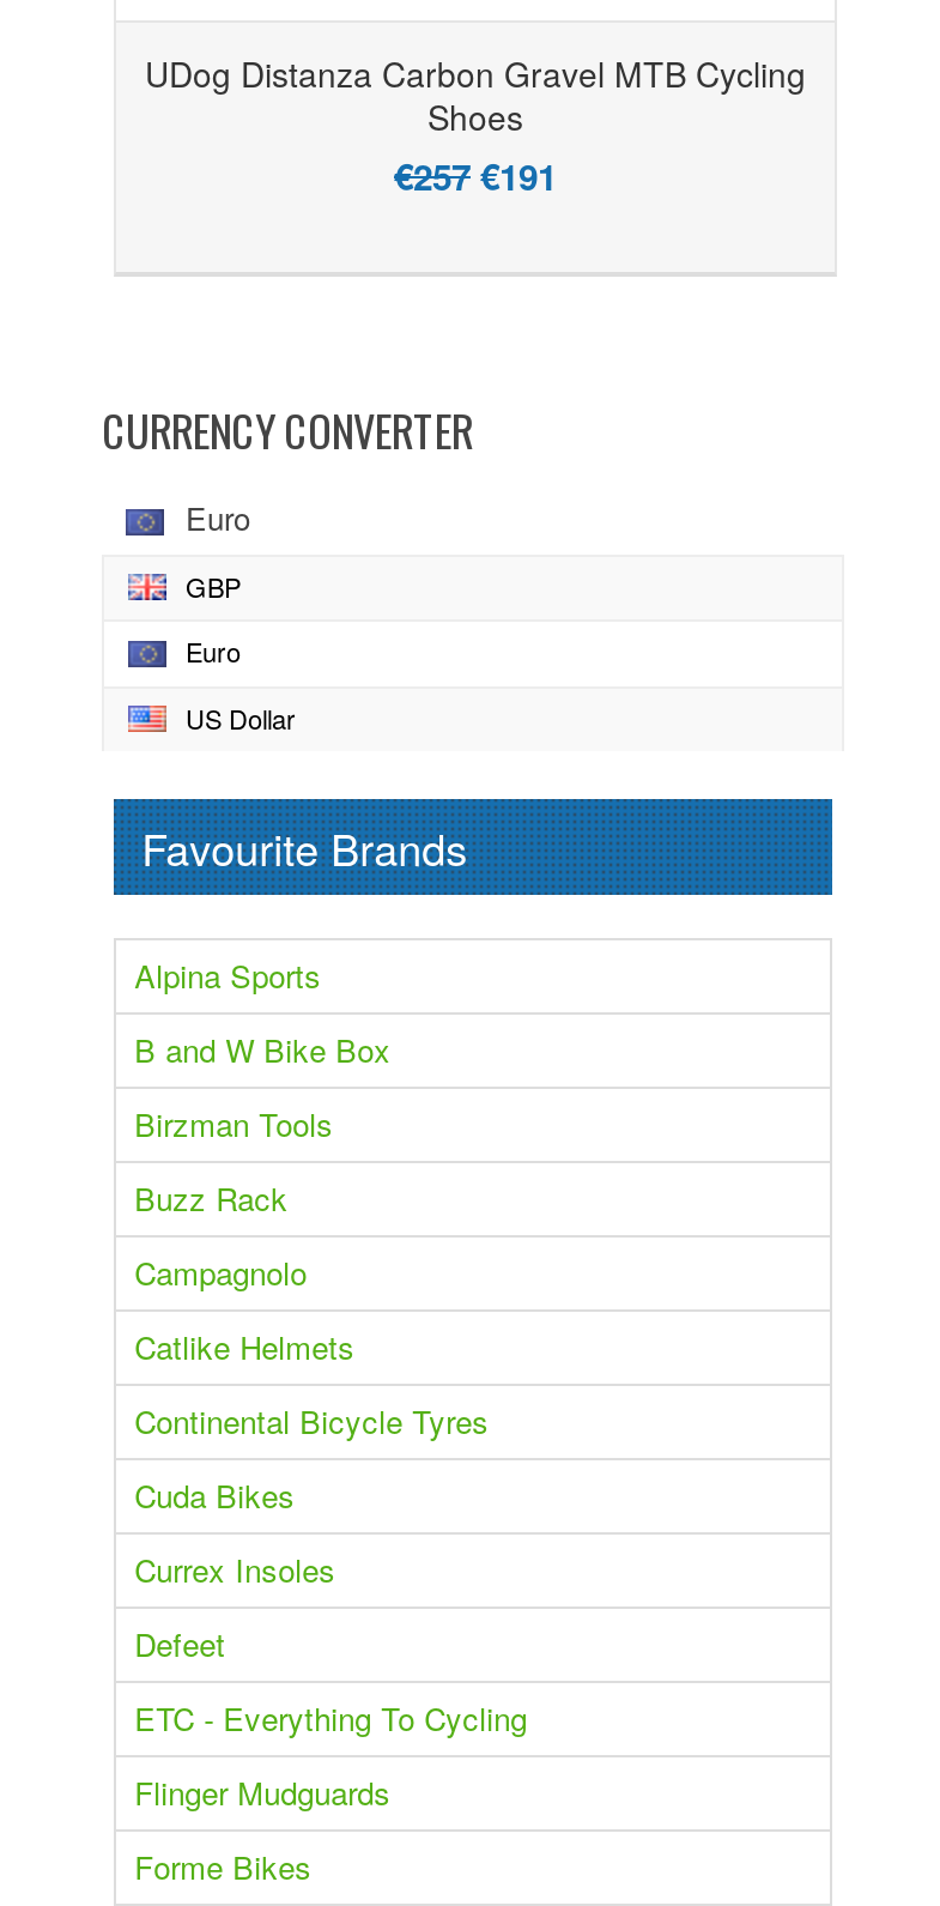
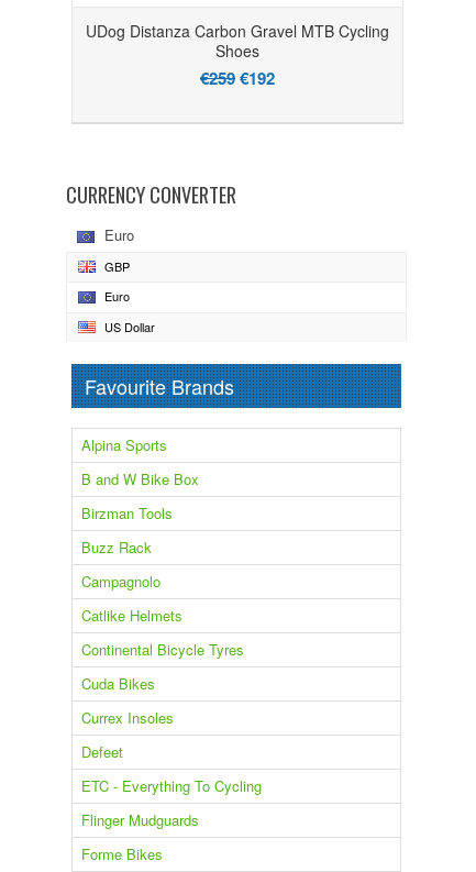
[394,150,557,202] €257 €191 -> [200,66,275,90] €259 €192

